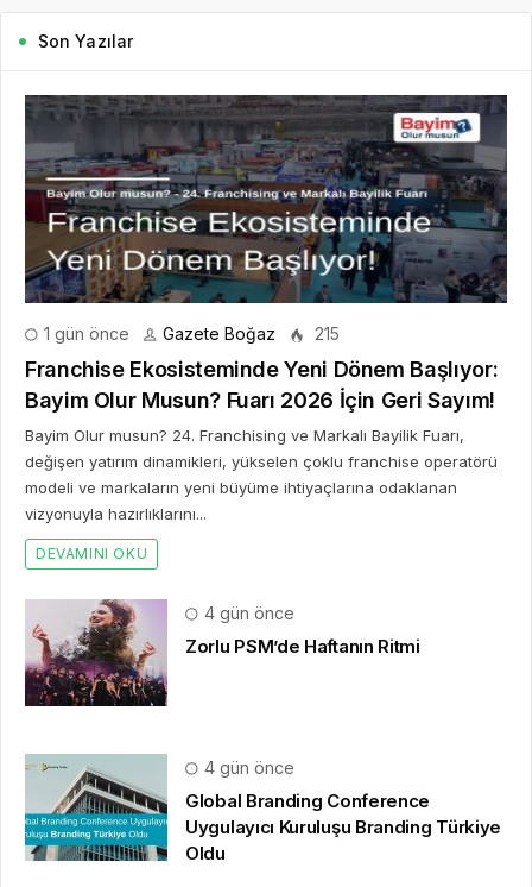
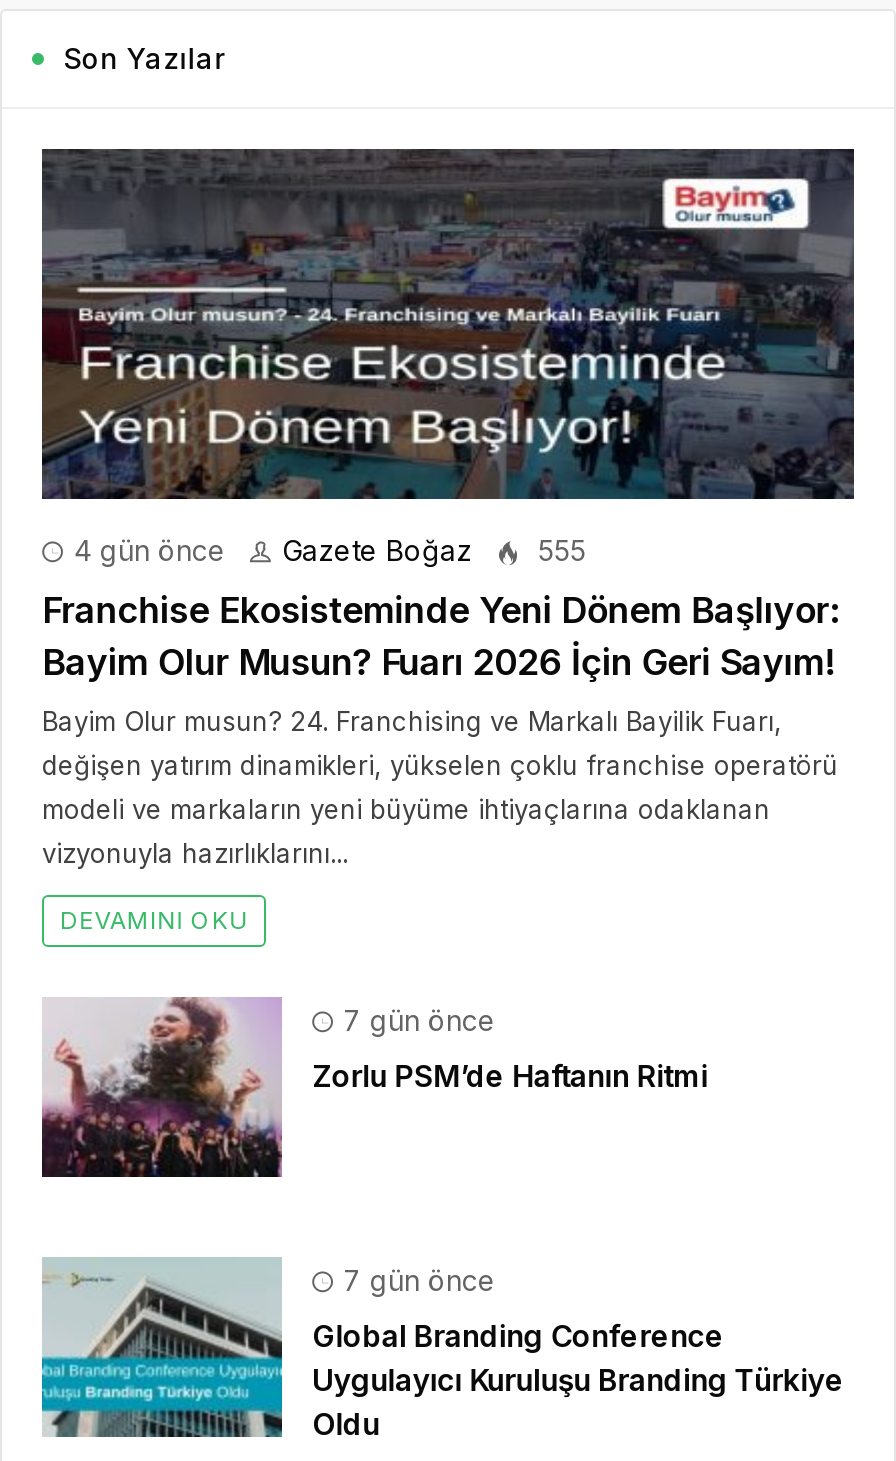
[39,323,129,344] 1 gün önce -> [66,533,226,567] 4 gün önce
[310,323,340,344] 215 -> [530,533,586,567] 555
[199,603,294,623] 4 gün önce -> [336,1003,496,1037] 7 gün önce
[199,757,294,778] 4 gün önce -> [336,1263,496,1297] 7 gün önce

